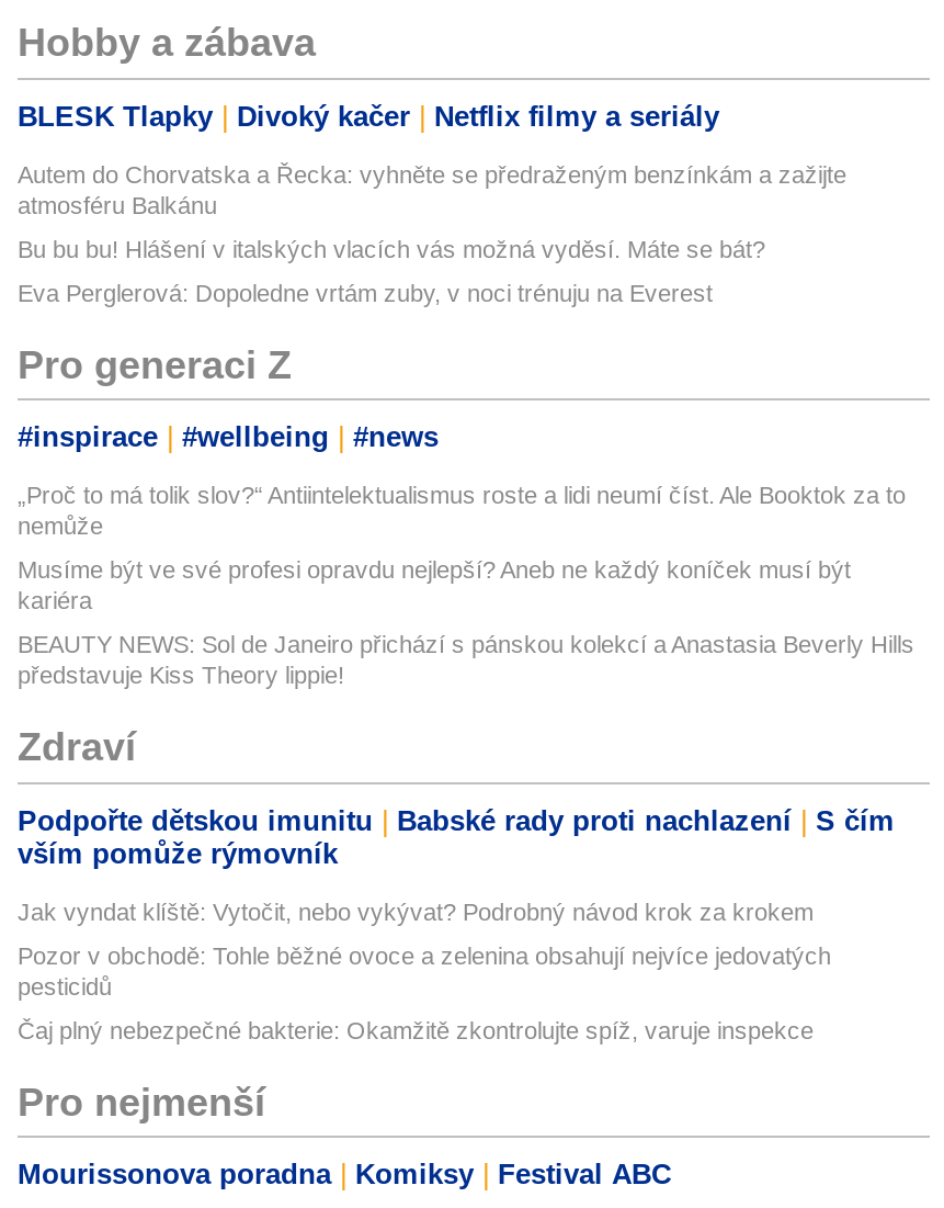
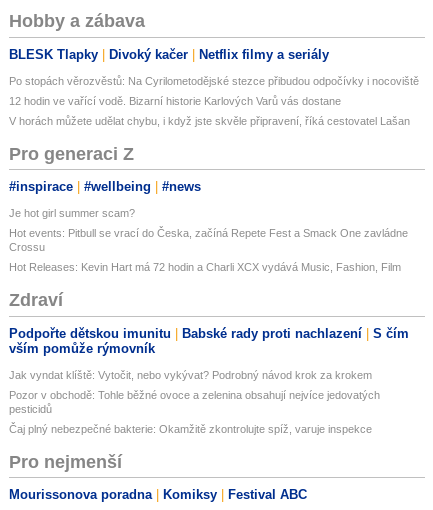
[18,161,846,218] Autem do Chorvatska a Řecka: vyhněte se předraženým benzínkám a zažijte | atmosféru Balkánu -> [9,75,419,87] Po stopách věrozvěstů: Na Cyrilometodějské stezce přibudou odpočívky i nocoviště
[18,235,765,262] Bu bu bu! Hlášení v italských vlacích vás možná vyděsí. Máte se bát? -> [9,95,341,107] 12 hodin ve vařící vodě. Bizarní historie Karlových Varů vás dostane
[18,279,713,305] Eva Perglerová: Dopoledne vrtám zuby, v noci trénuju na Everest -> [9,115,410,127] V horách můžete udělat chybu, i když jste skvěle připravení, říká cestovatel Lašan
[18,482,906,539] „Proč to má tolik slov?“ Antiintelektualismus roste a lidi neumí číst. Ale Booktok za to | nemůže -> [9,207,135,219] Je hot girl summer scam?
[18,557,851,614] Musíme být ve své profesi opravdu nejlepší? Aneb ne každý koníček musí být | kariéra -> [9,227,408,253] Hot events: Pitbull se vrací do Česka, začíná Repete Fest a Smack One zavládne | Crossu
[18,631,914,688] BEAUTY NEWS: Sol de Janeiro přichází s pánskou kolekcí a Anastasia Beverly Hills | představuje Kiss Theory lippie! -> [9,261,401,273] Hot Releases: Kevin Hart má 72 hodin a Charli XCX vydává Music, Fashion, Film

